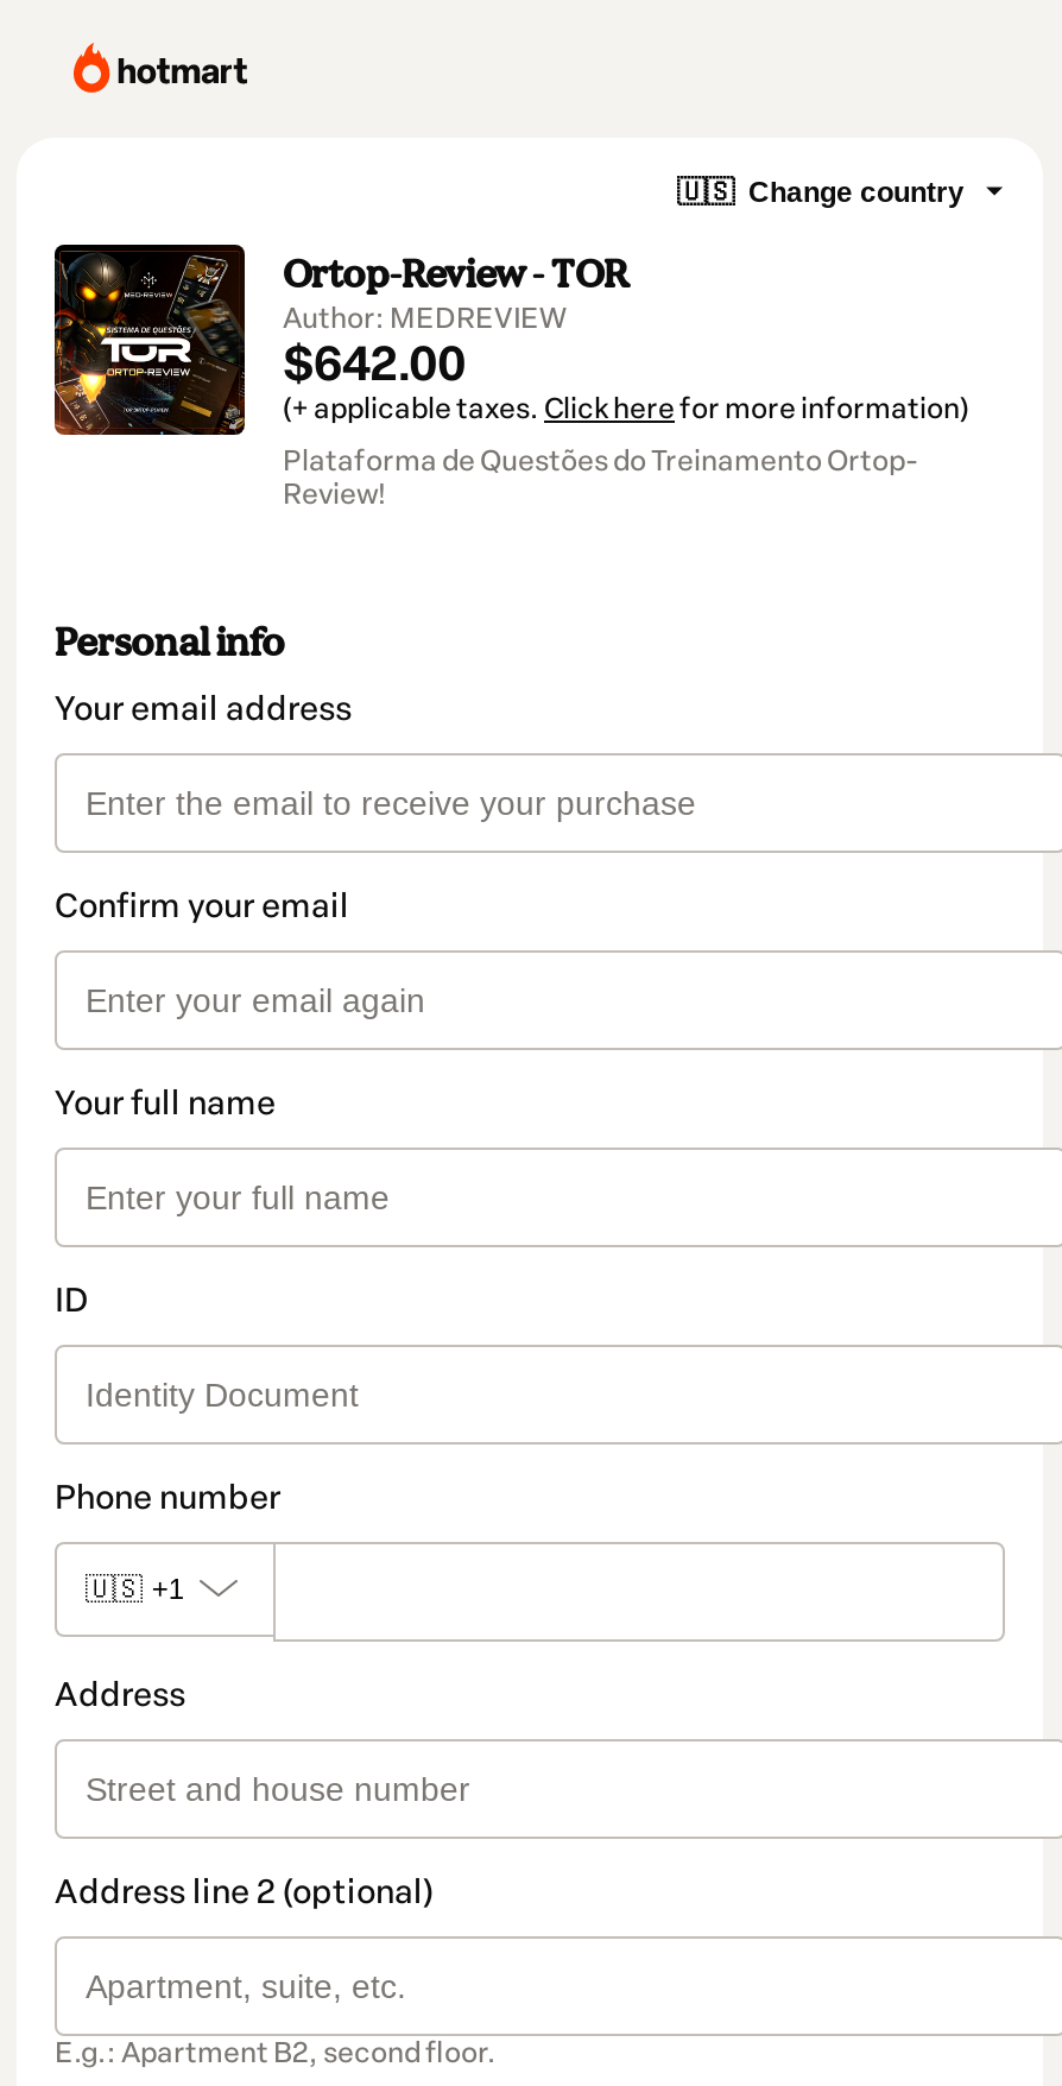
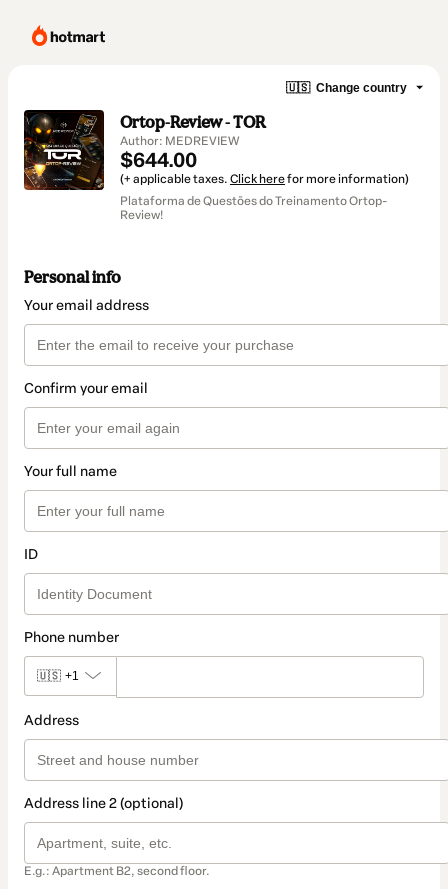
[283,335,466,392] $642.00 -> [120,148,197,172] $644.00

